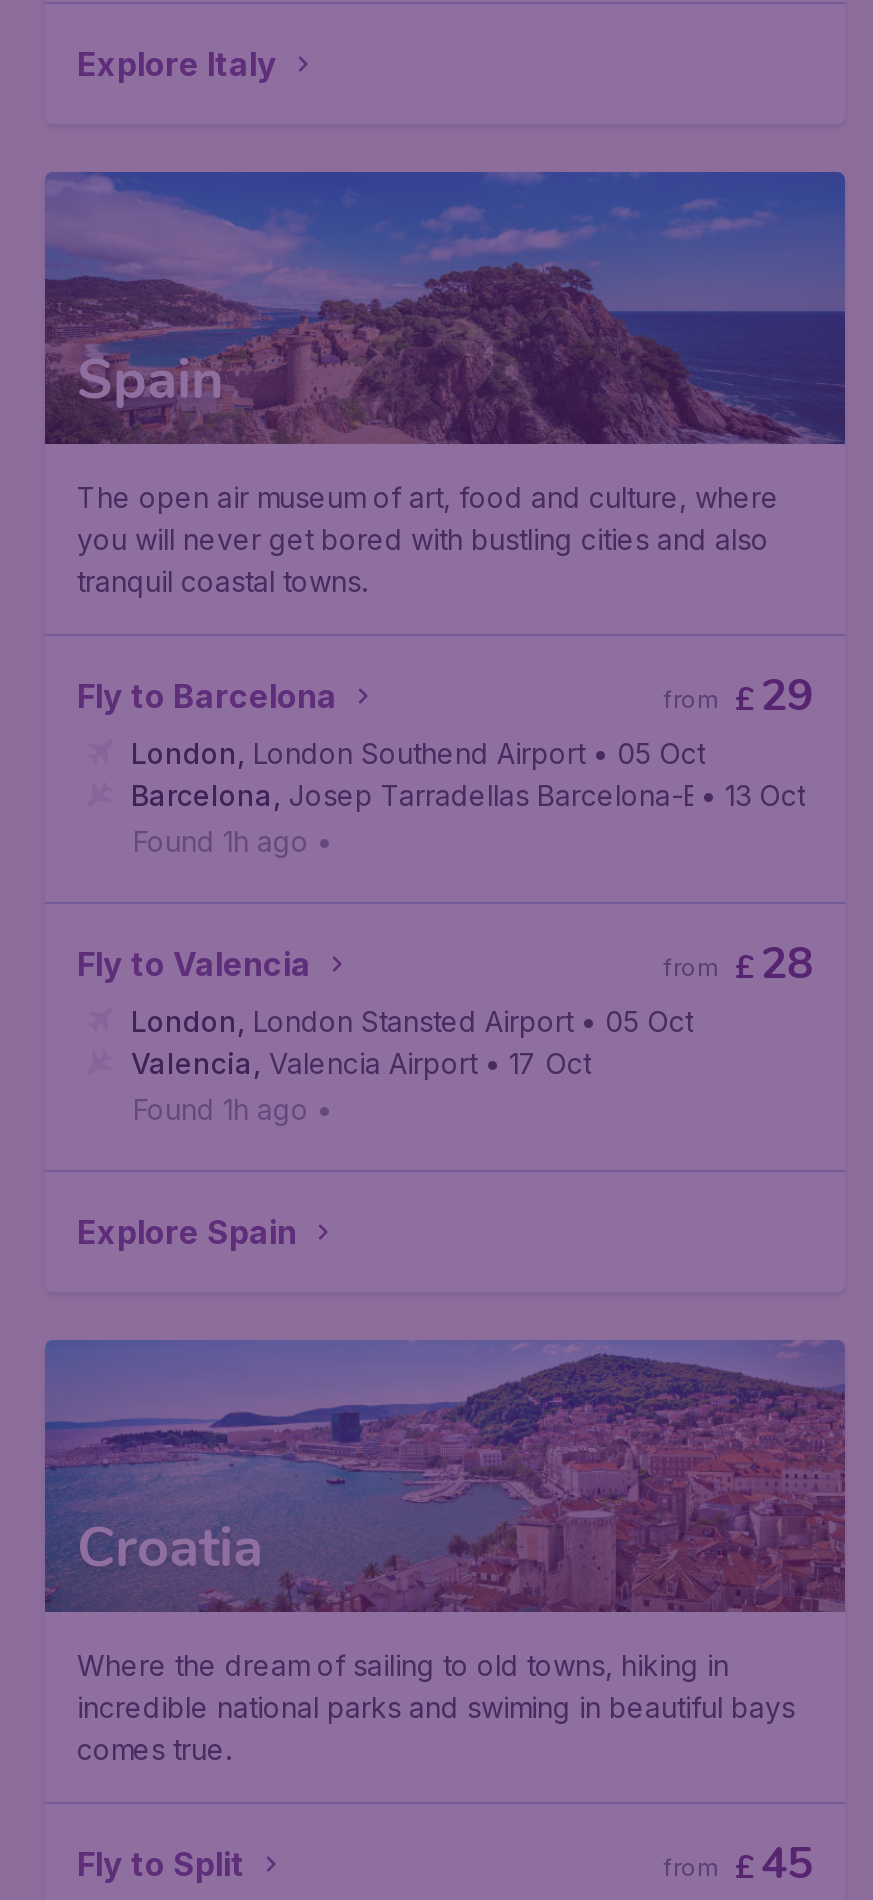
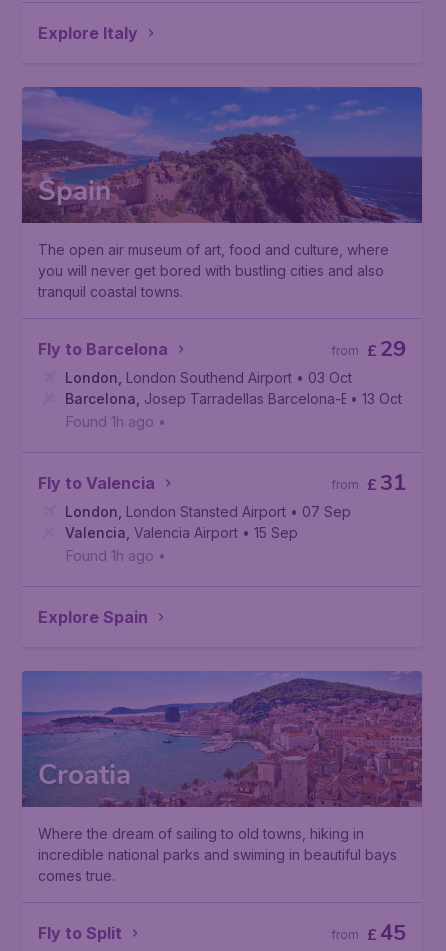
[131,736,705,770] London, London Southend Airport • 05 Oct -> [65,369,352,386] London, London Southend Airport • 03 Oct
[663,934,813,994] from £ 28 -> [331,468,406,498] from £ 31
[131,1004,693,1038] London, London Stansted Airport • 05 Oct -> [65,503,351,520] London, London Stansted Airport • 07 Sep
[131,1046,591,1080] Valencia, Valencia Airport • 17 Oct -> [65,524,298,541] Valencia, Valencia Airport • 15 Sep

